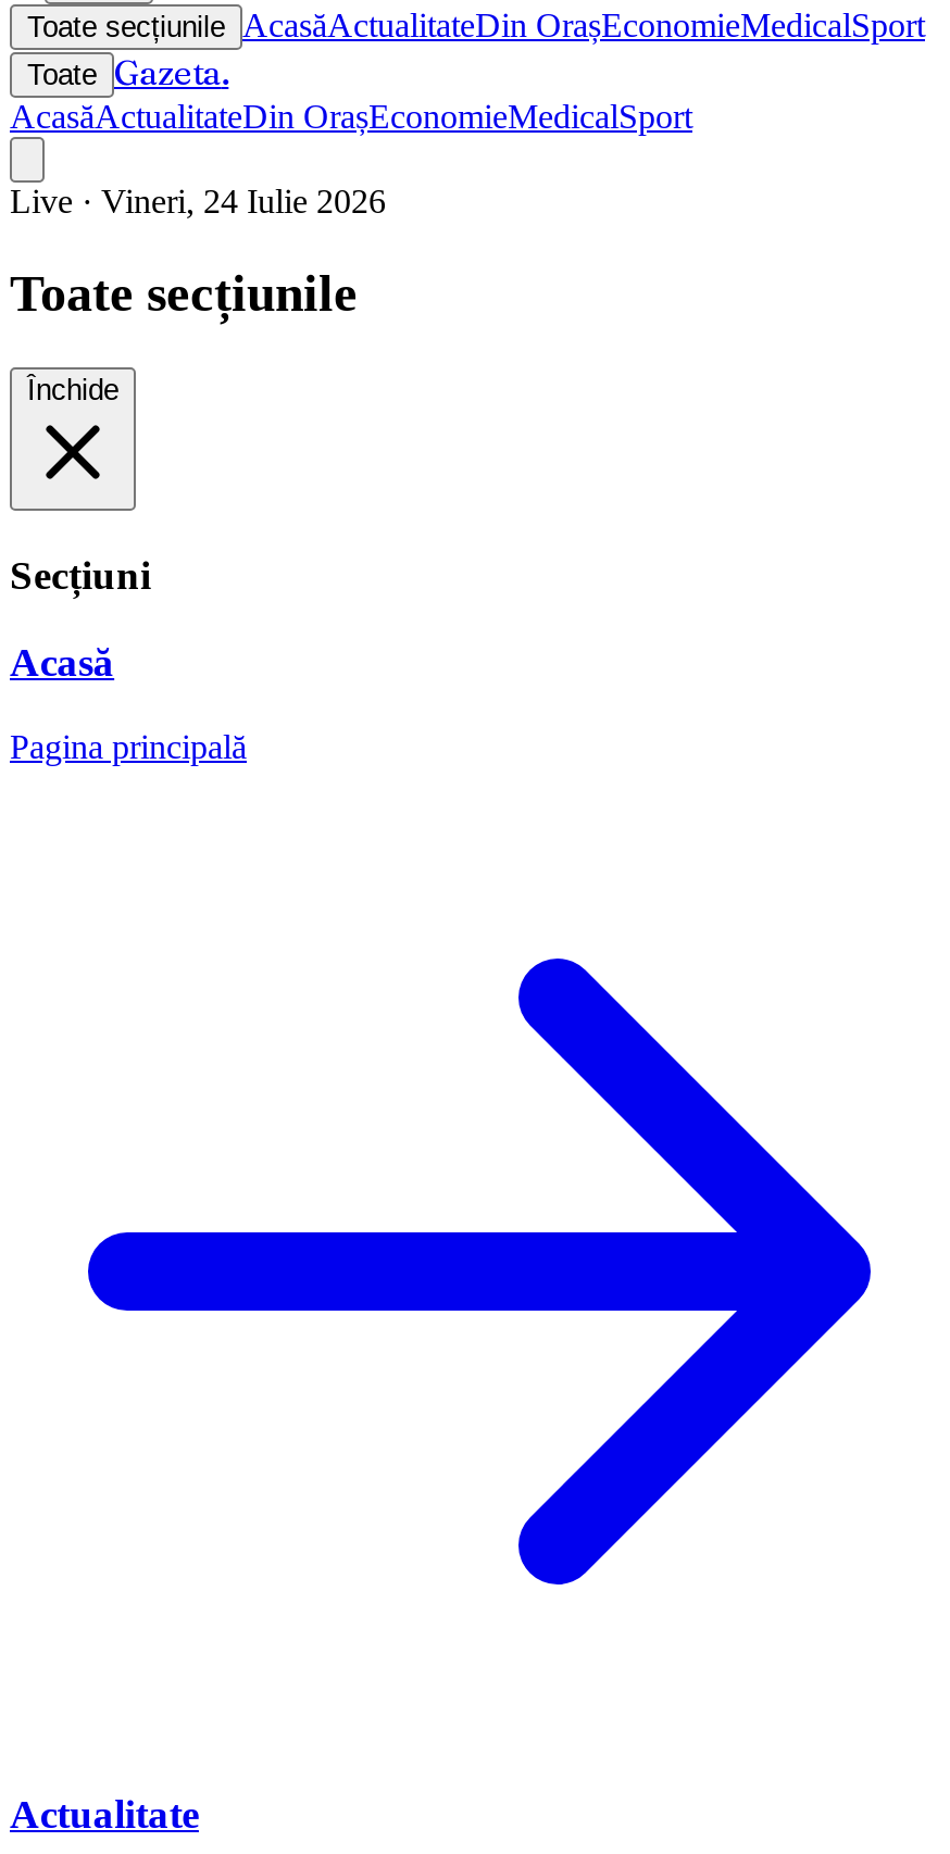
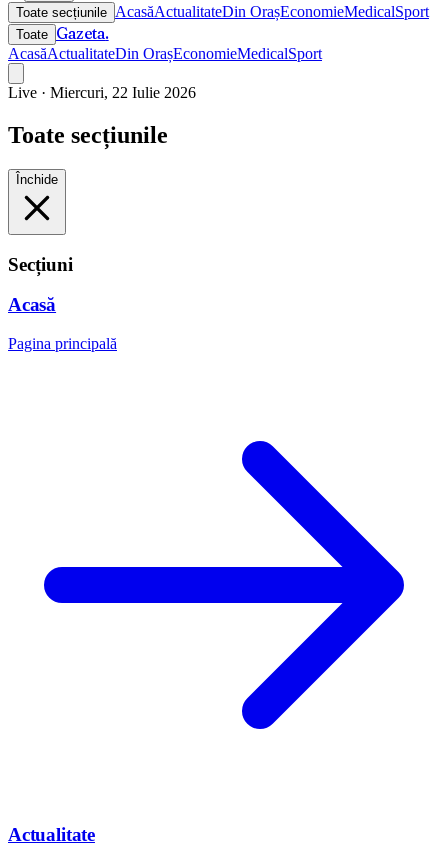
[10,183,386,220] Live · Vineri, 24 Iulie 2026 -> [8,84,196,101] Live · Miercuri, 22 Iulie 2026

